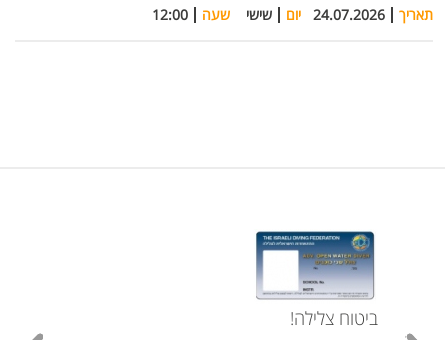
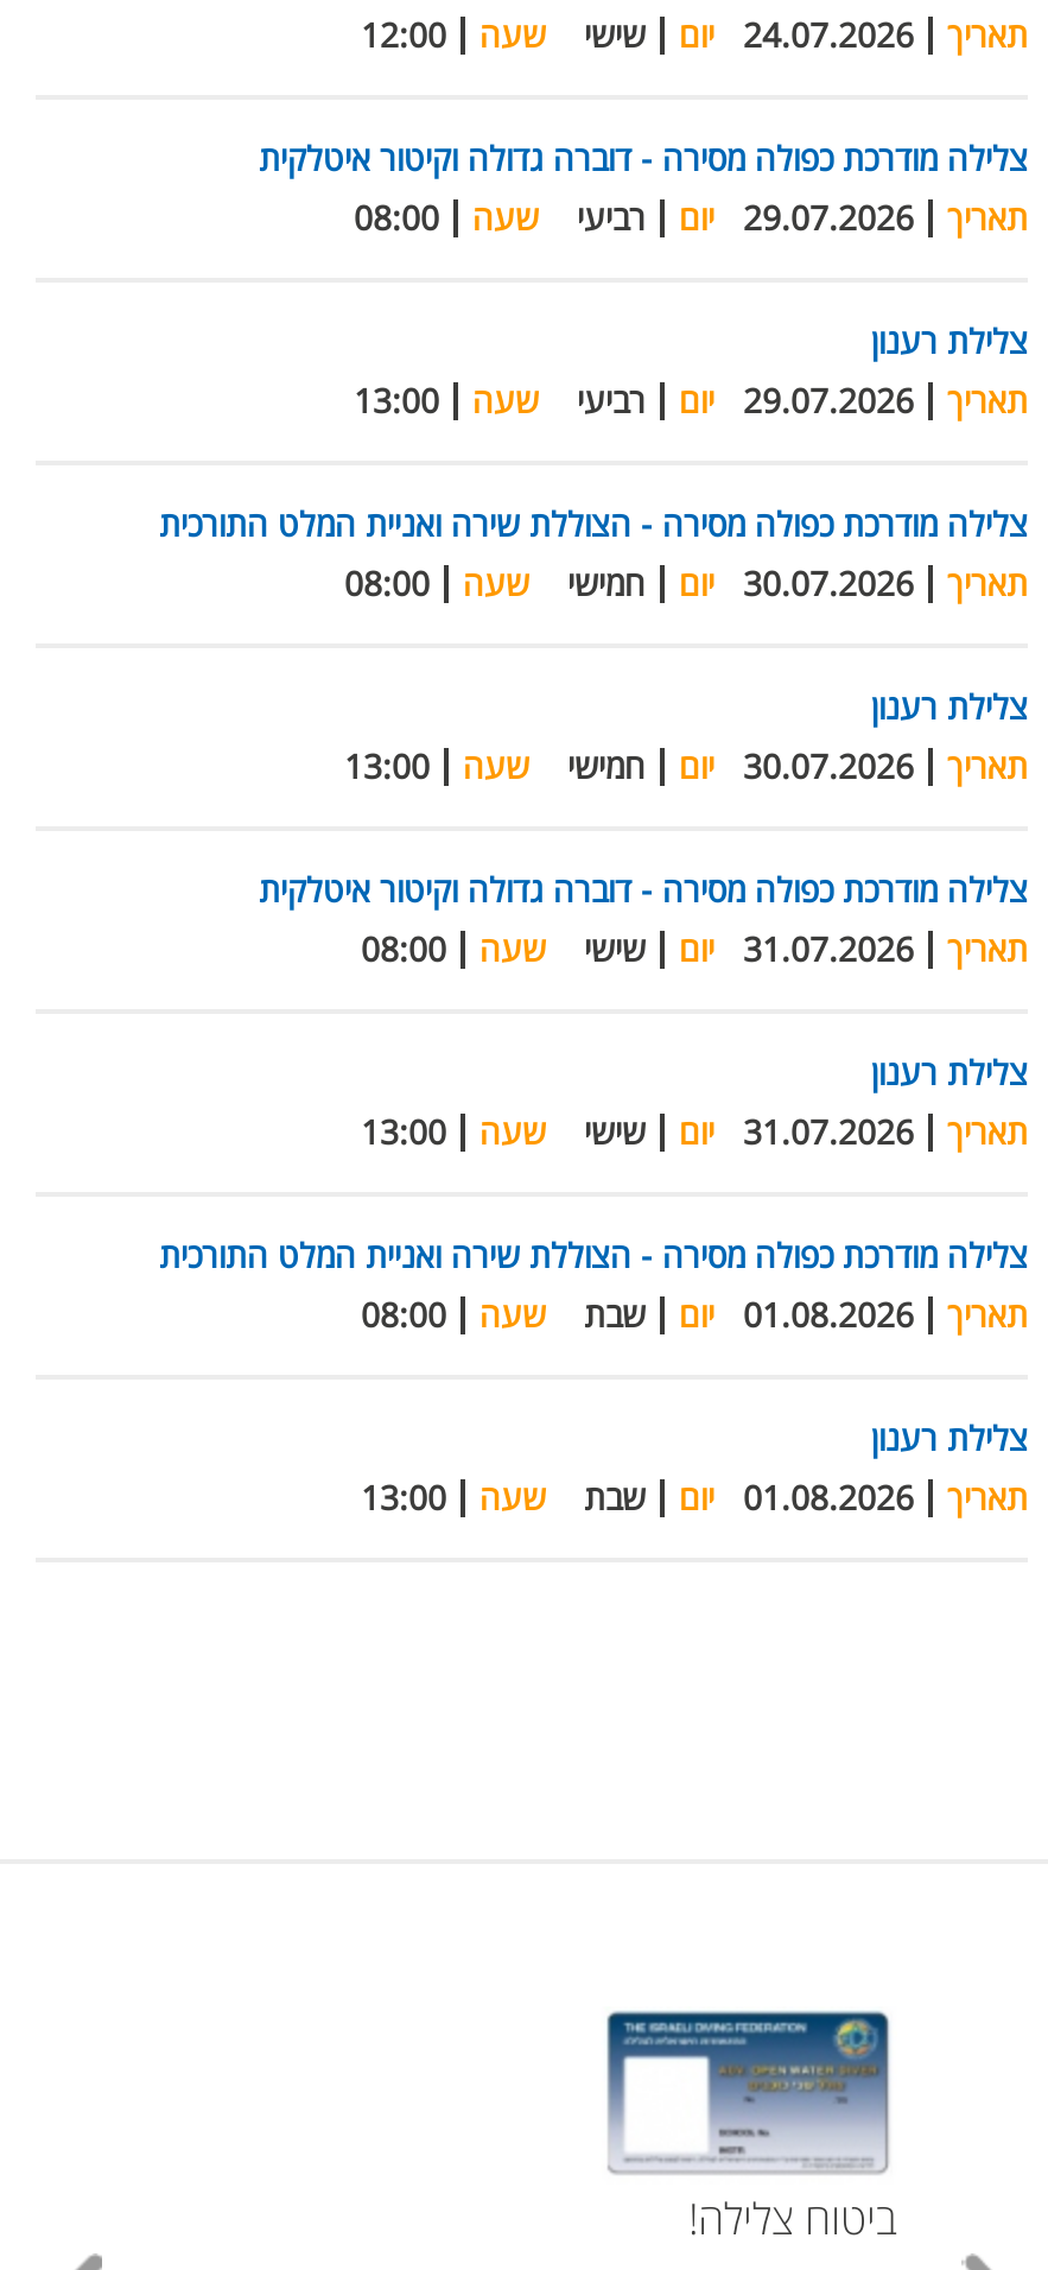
none -> [159,134,1028,1519] צלילה מודרכת כפולה מסירה - דוברה גדולה וקיטור איטלקית | תאריך 29.07.2026 יום רביעי שעה 08:00 | צלילת רענון | תאריך 29.07.2026 יום רביעי שעה 13:00 | צלילה מודרכת כפולה מסירה - הצוללת שירה ואניית המלט התורכית | תאריך 30.07.2026 יום חמישי שעה 08:00 | צלילת רענון | תאריך 30.07.2026 יום חמישי שעה 13:00 | צלילה מודרכת כפולה מסירה - דוברה גדולה וקיטור איטלקית | תאריך 31.07.2026 יום שישי שעה 08:00 | צלילת רענון | תאריך 31.07.2026 יום שישי שעה 13:00 | צלילה מודרכת כפולה מסירה - הצוללת שירה ואניית המלט התורכית | תאריך 01.08.2026 יום שבת שעה 08:00 | צלילת רענון | תאריך 01.08.2026 יום שבת שעה 13:00

